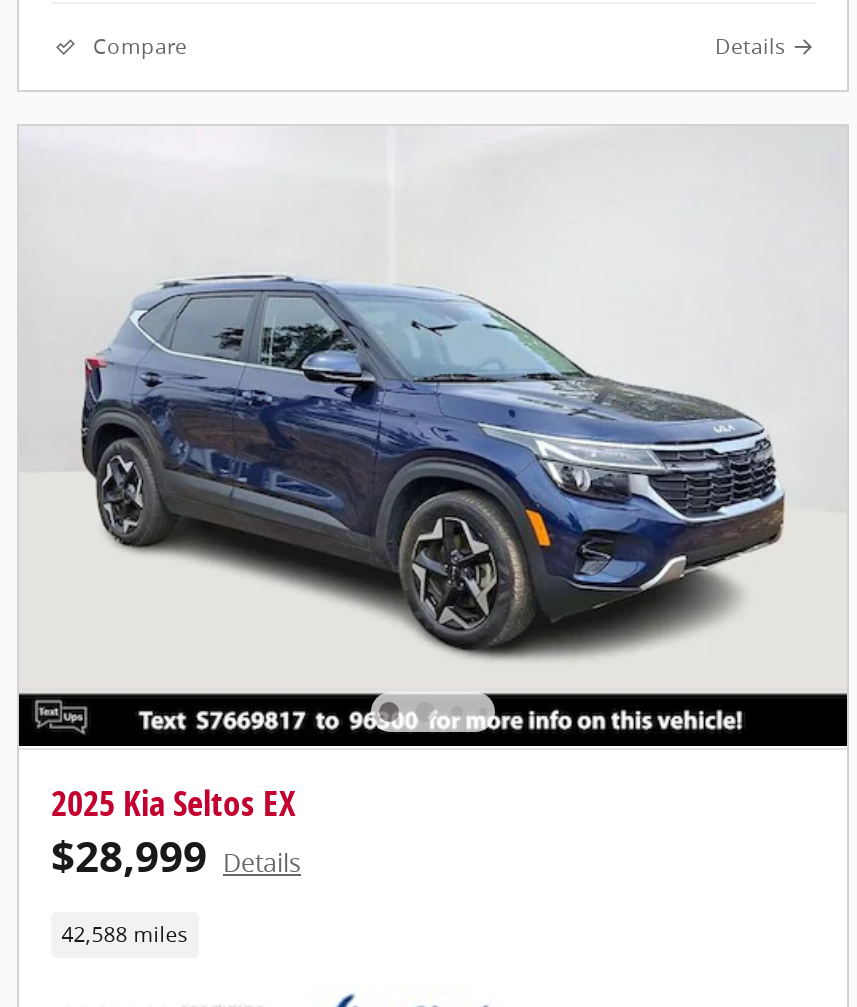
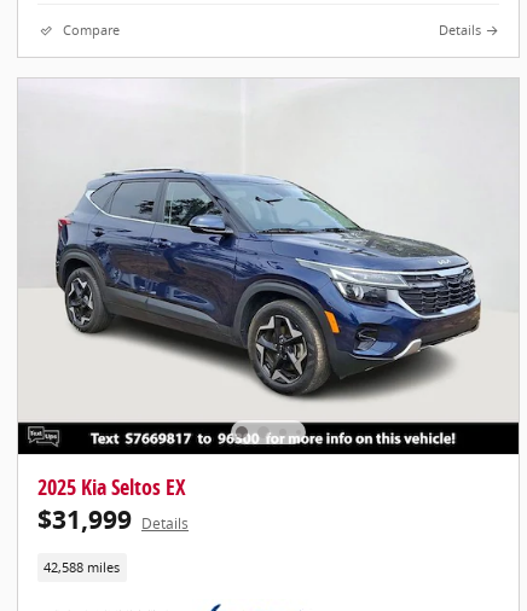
[51,828,301,886] $28,999 Details -> [37,503,189,538] $31,999 Details

